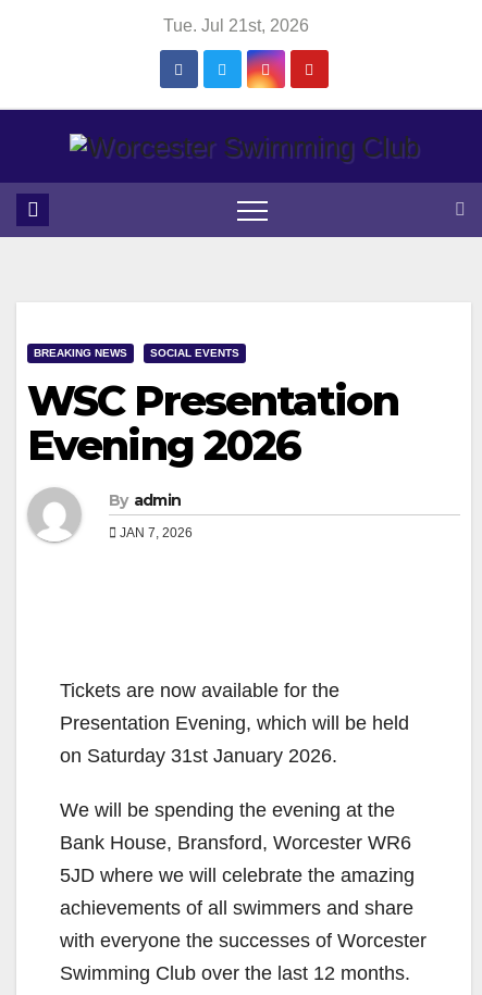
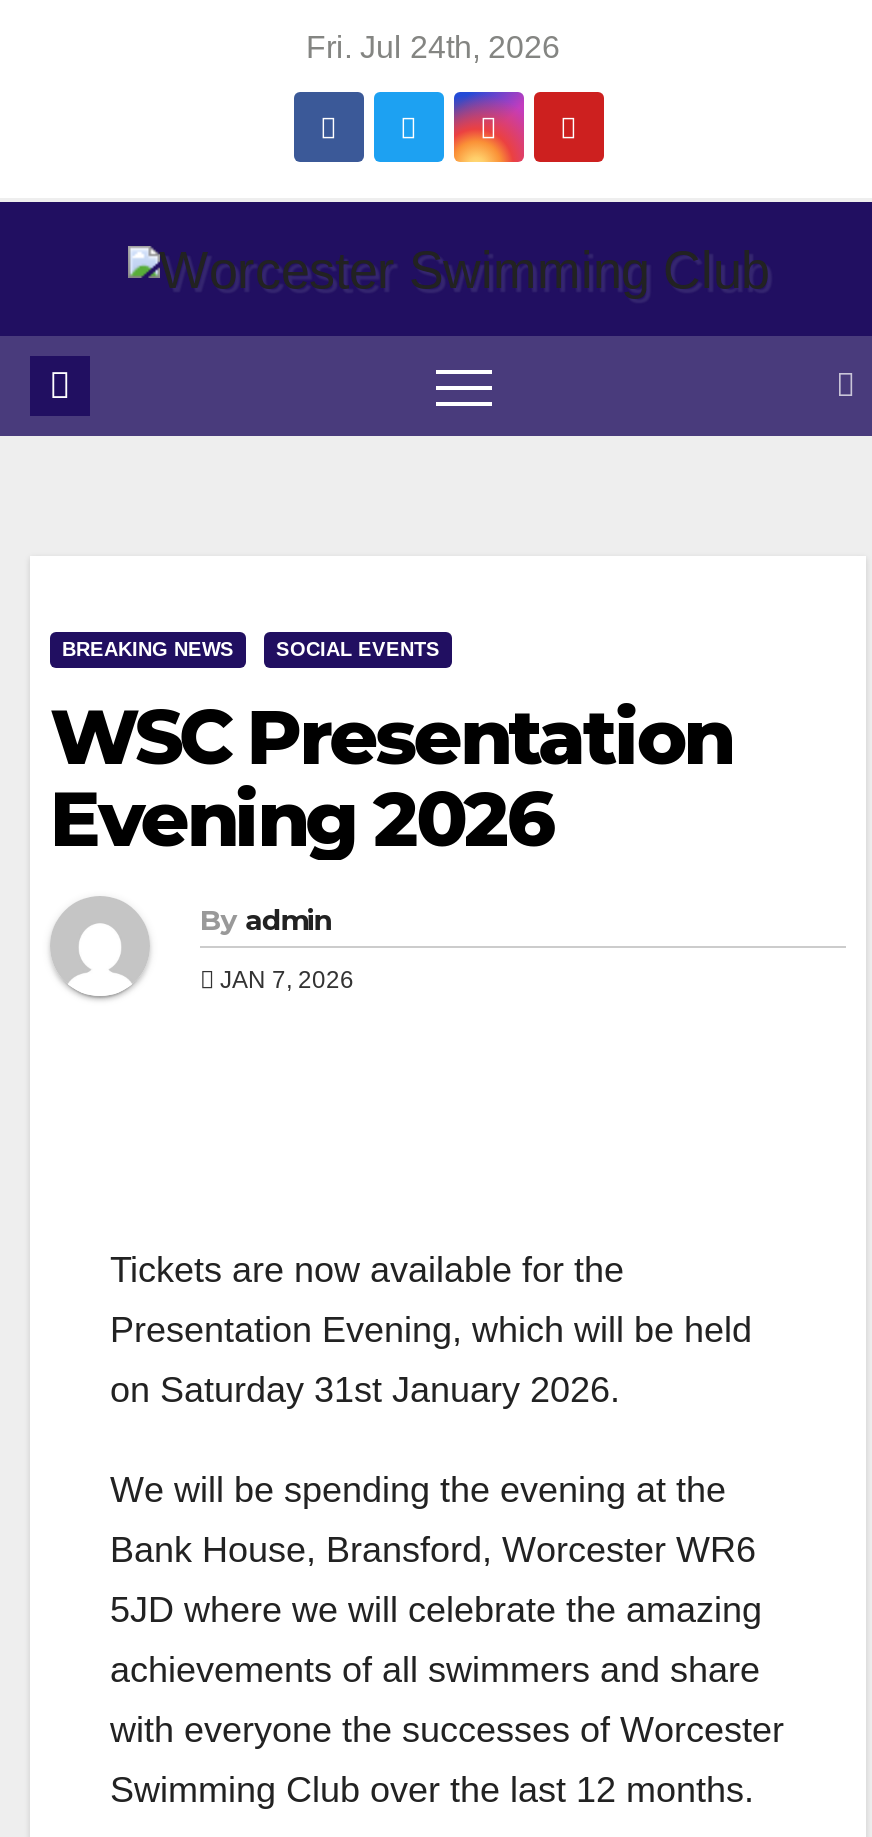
[163,16,308,35] Tue. Jul 21st, 2026 -> [306,30,560,64] Fri. Jul 24th, 2026

